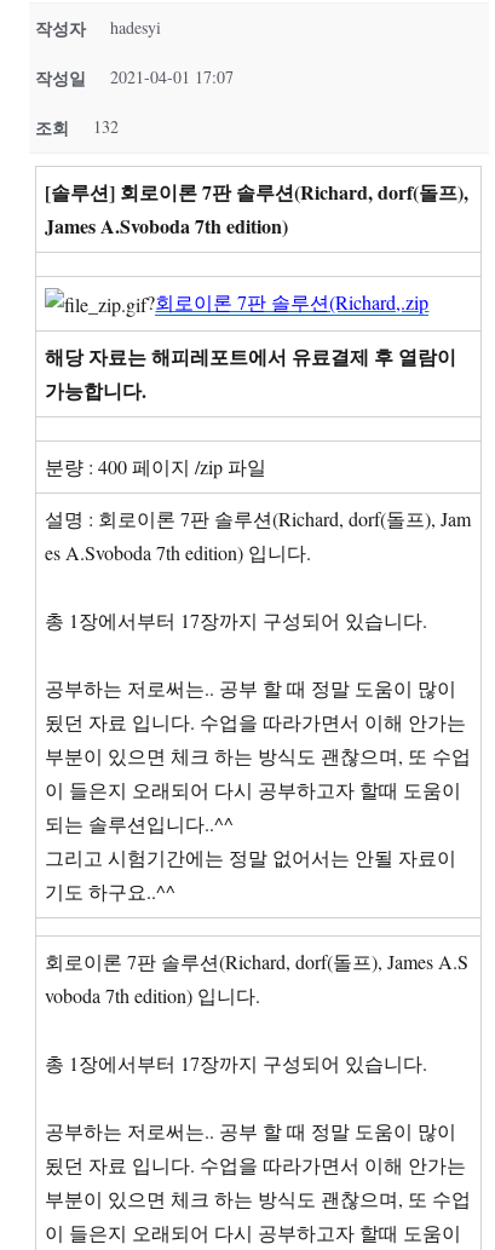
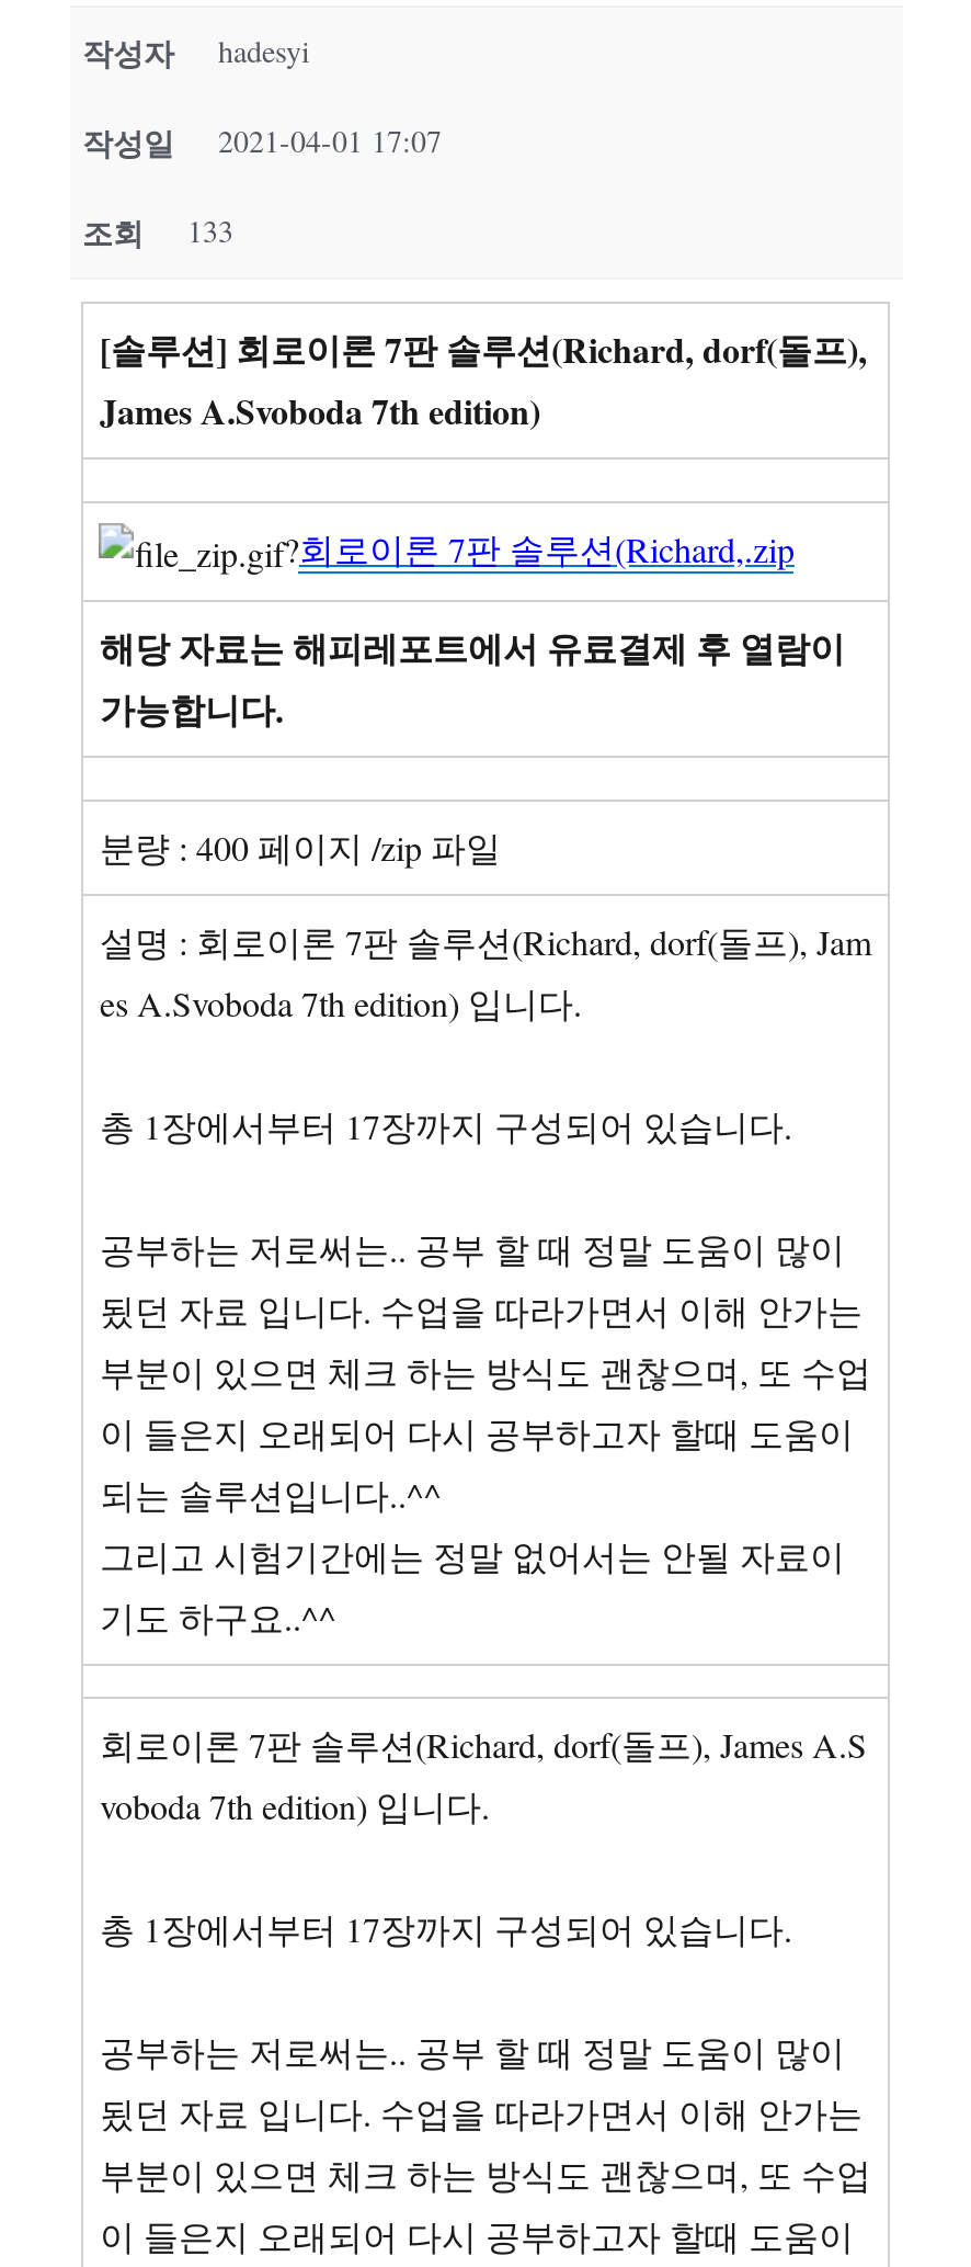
[36,115,119,140] 조회 132 -> [82,209,233,256] 조회 133

